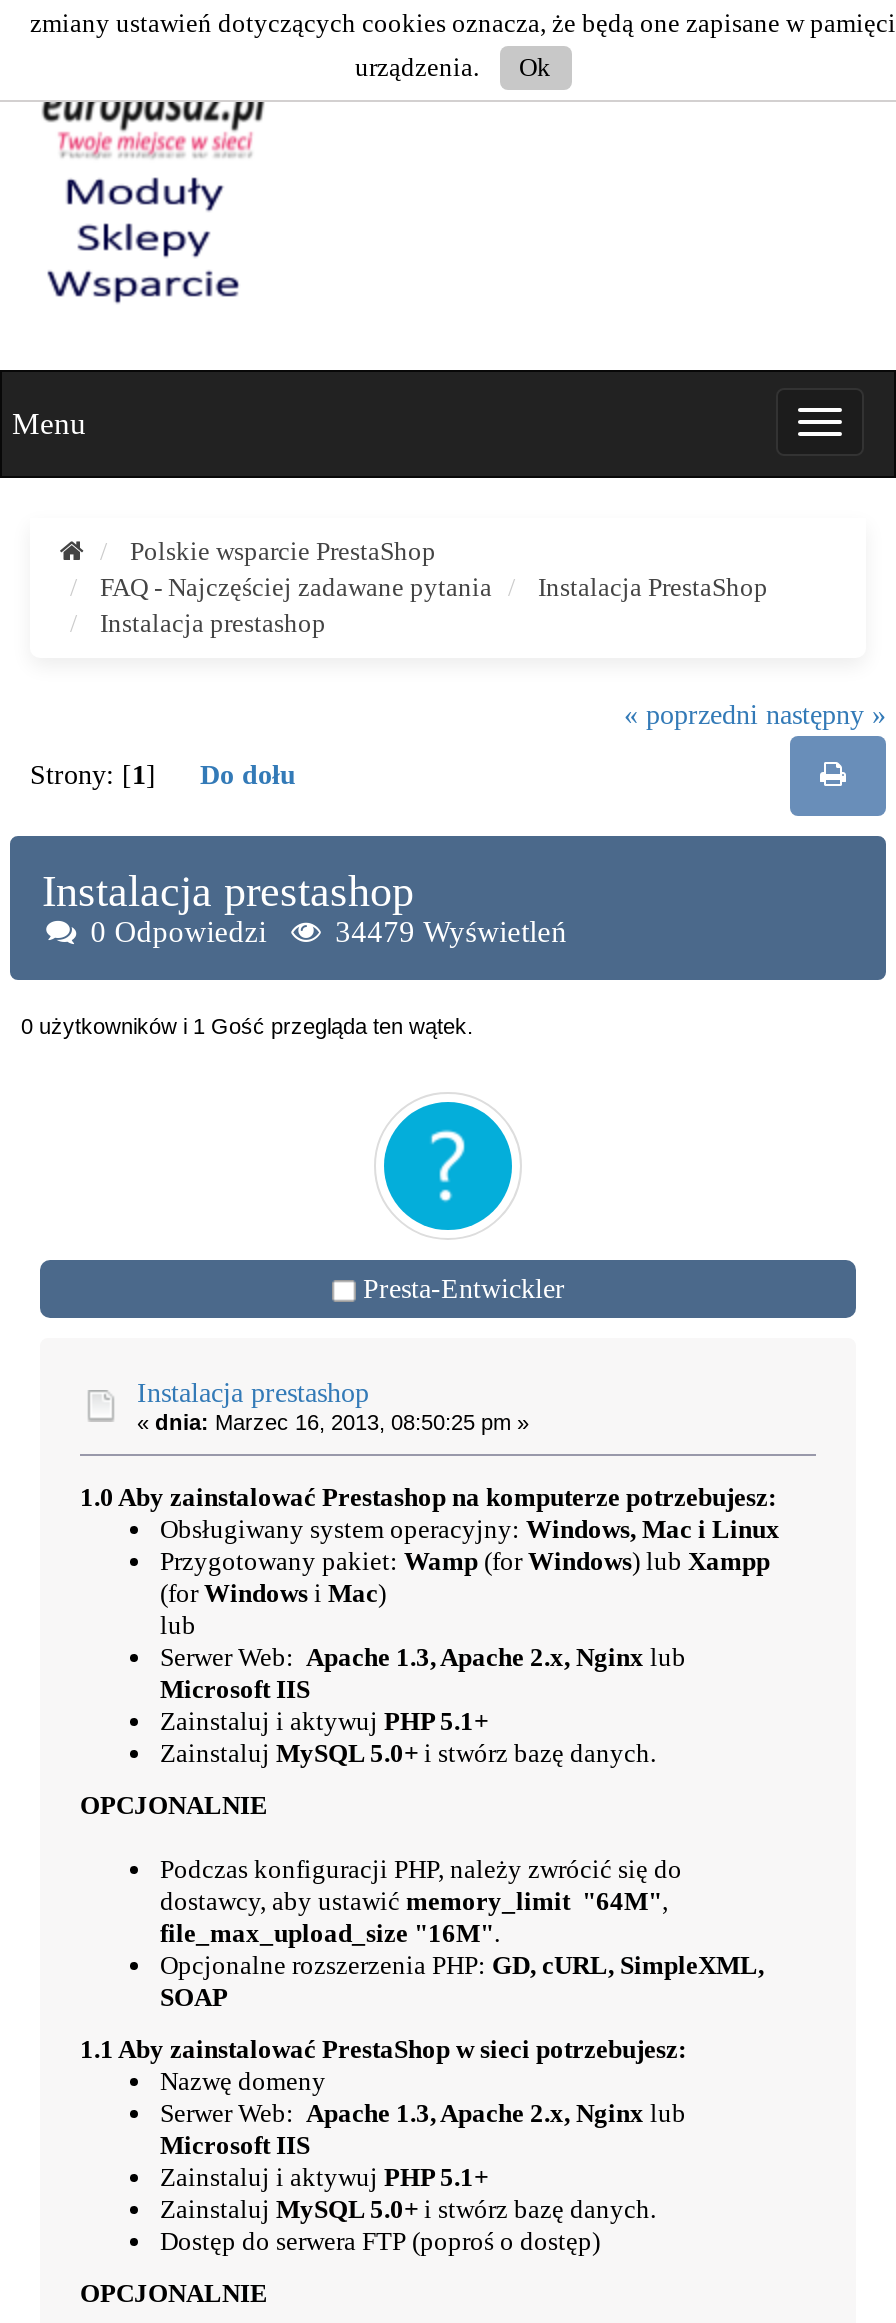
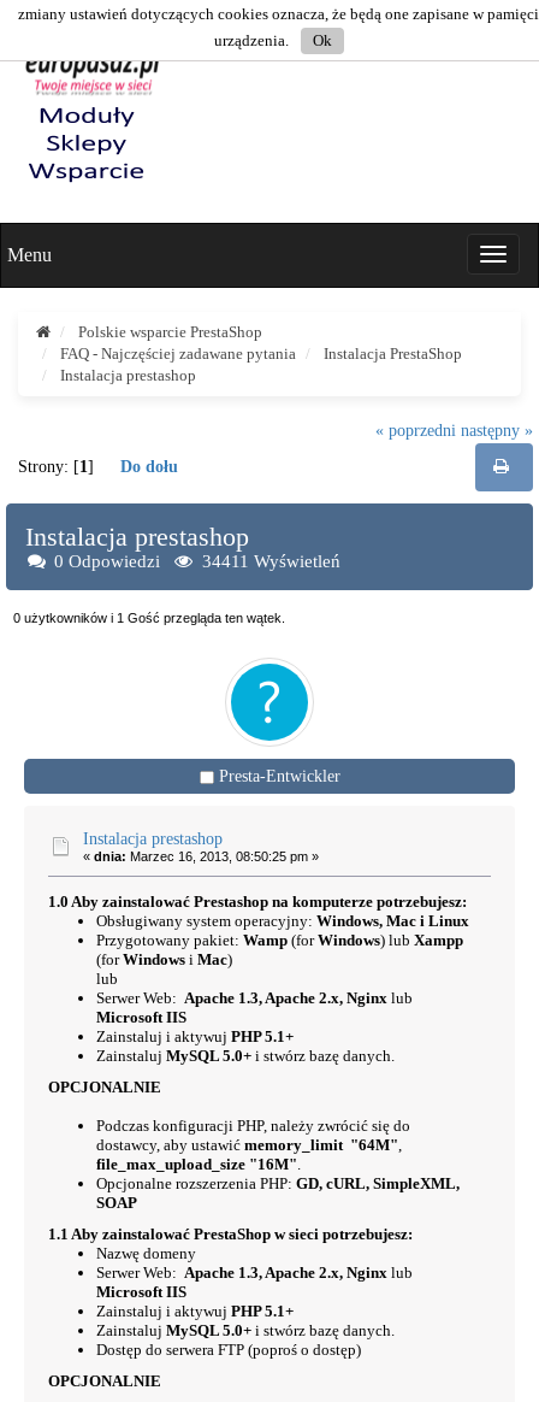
[335,916,567,948] 34479 Wyświetleń -> [202,552,340,571] 34411 Wyświetleń

